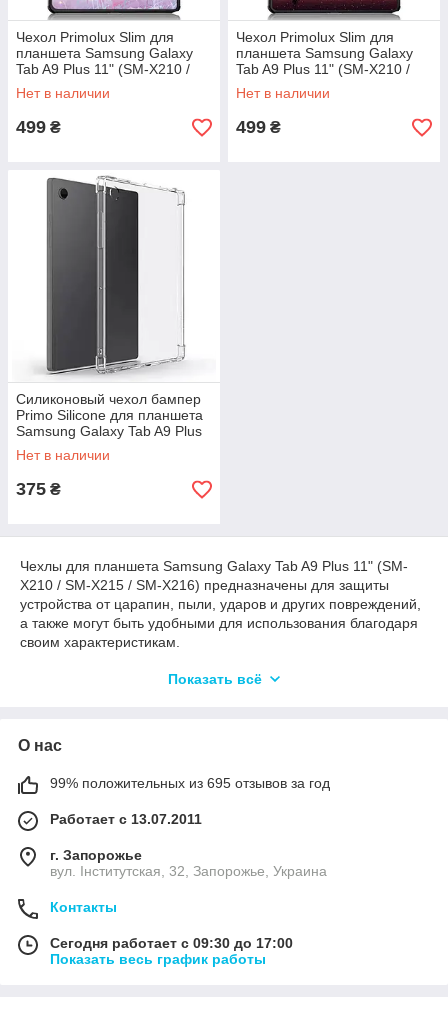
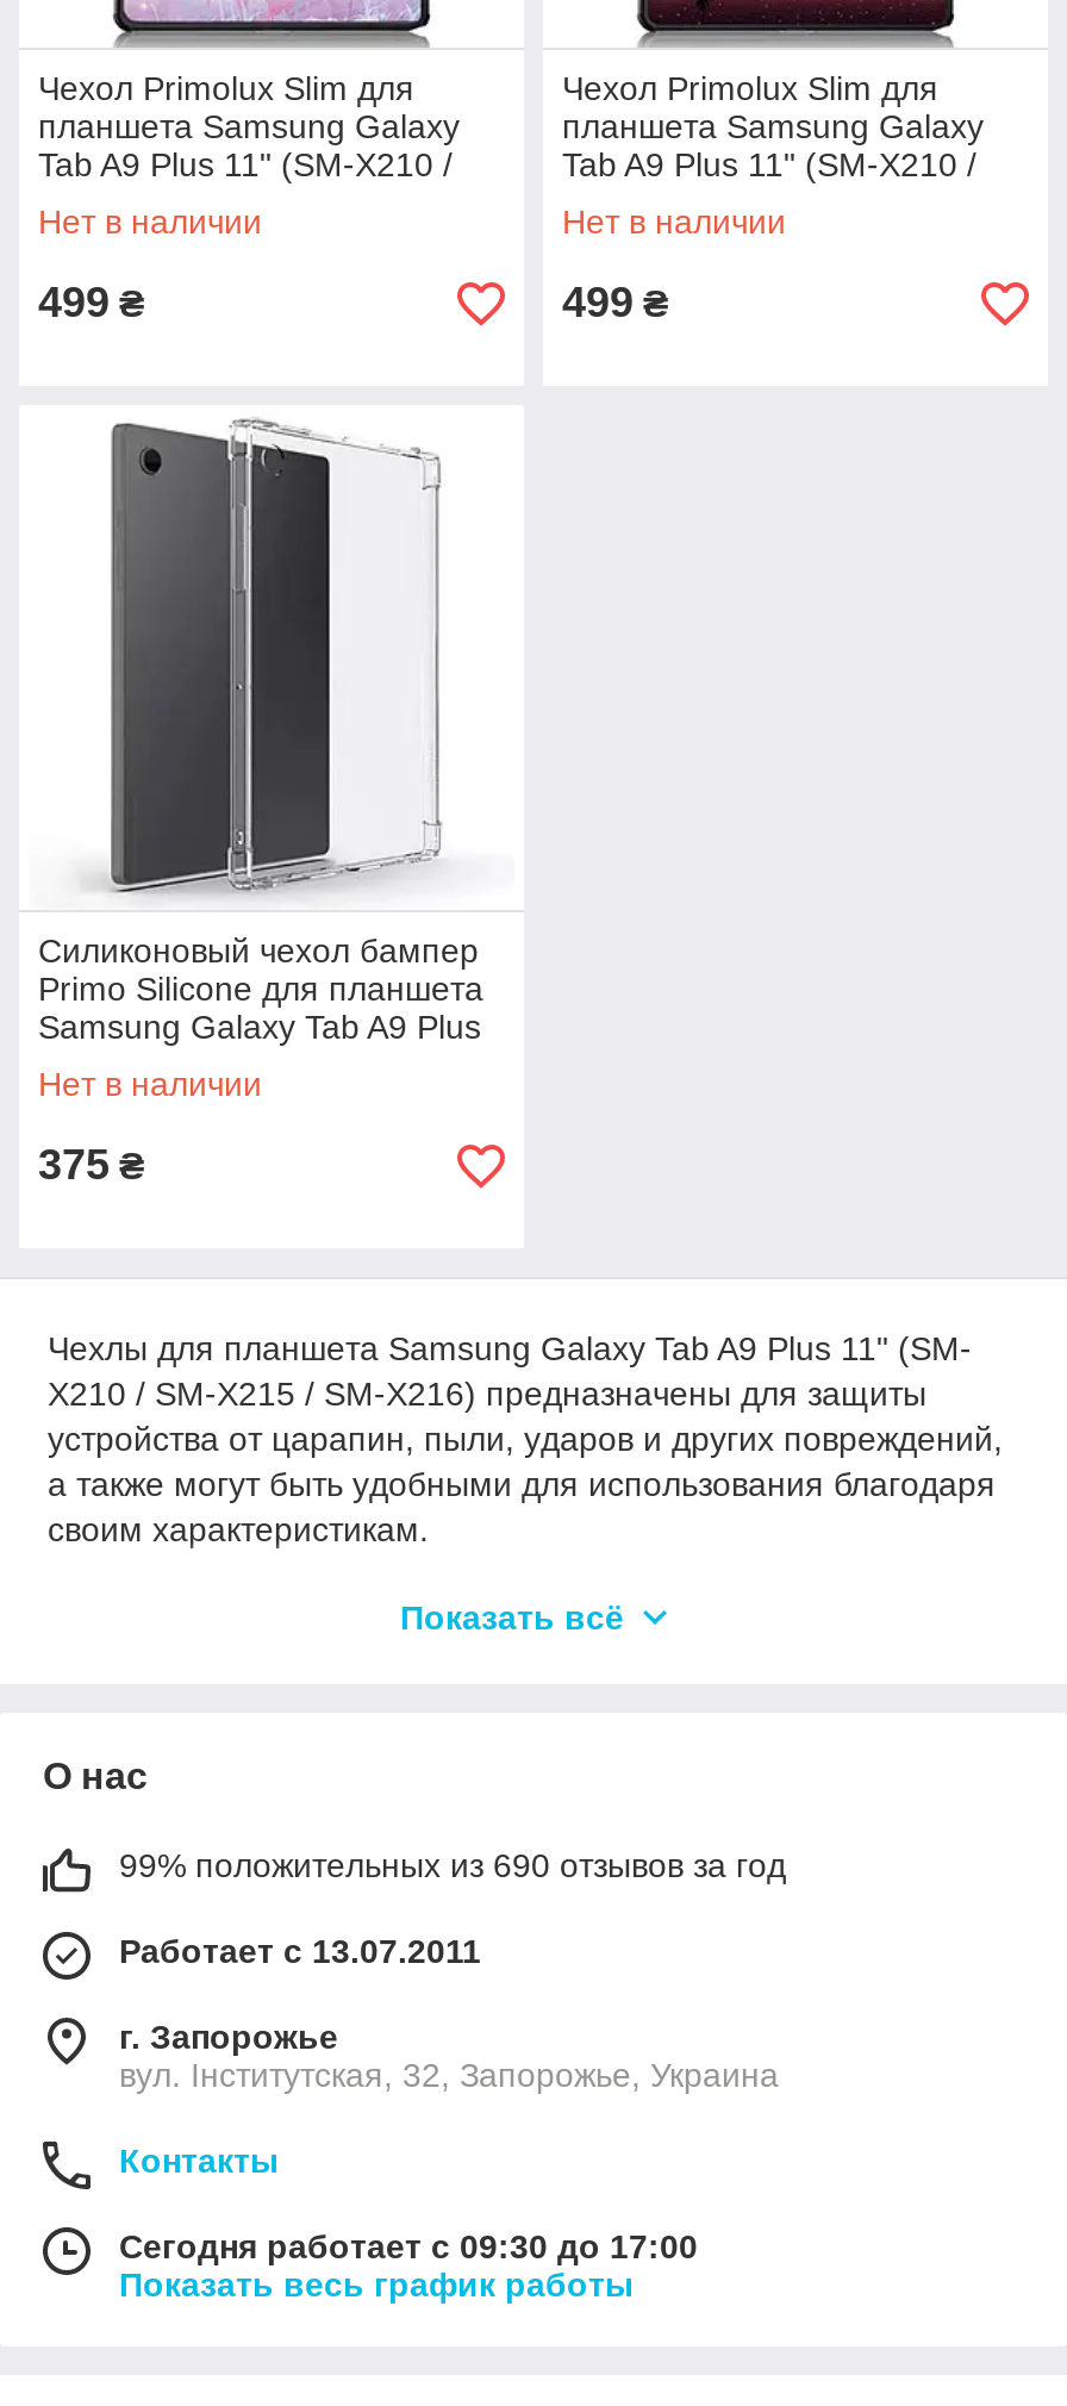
[50,775,330,791] 99% положительных из 695 отзывов за год -> [119,1846,786,1884] 99% положительных из 690 отзывов за год

